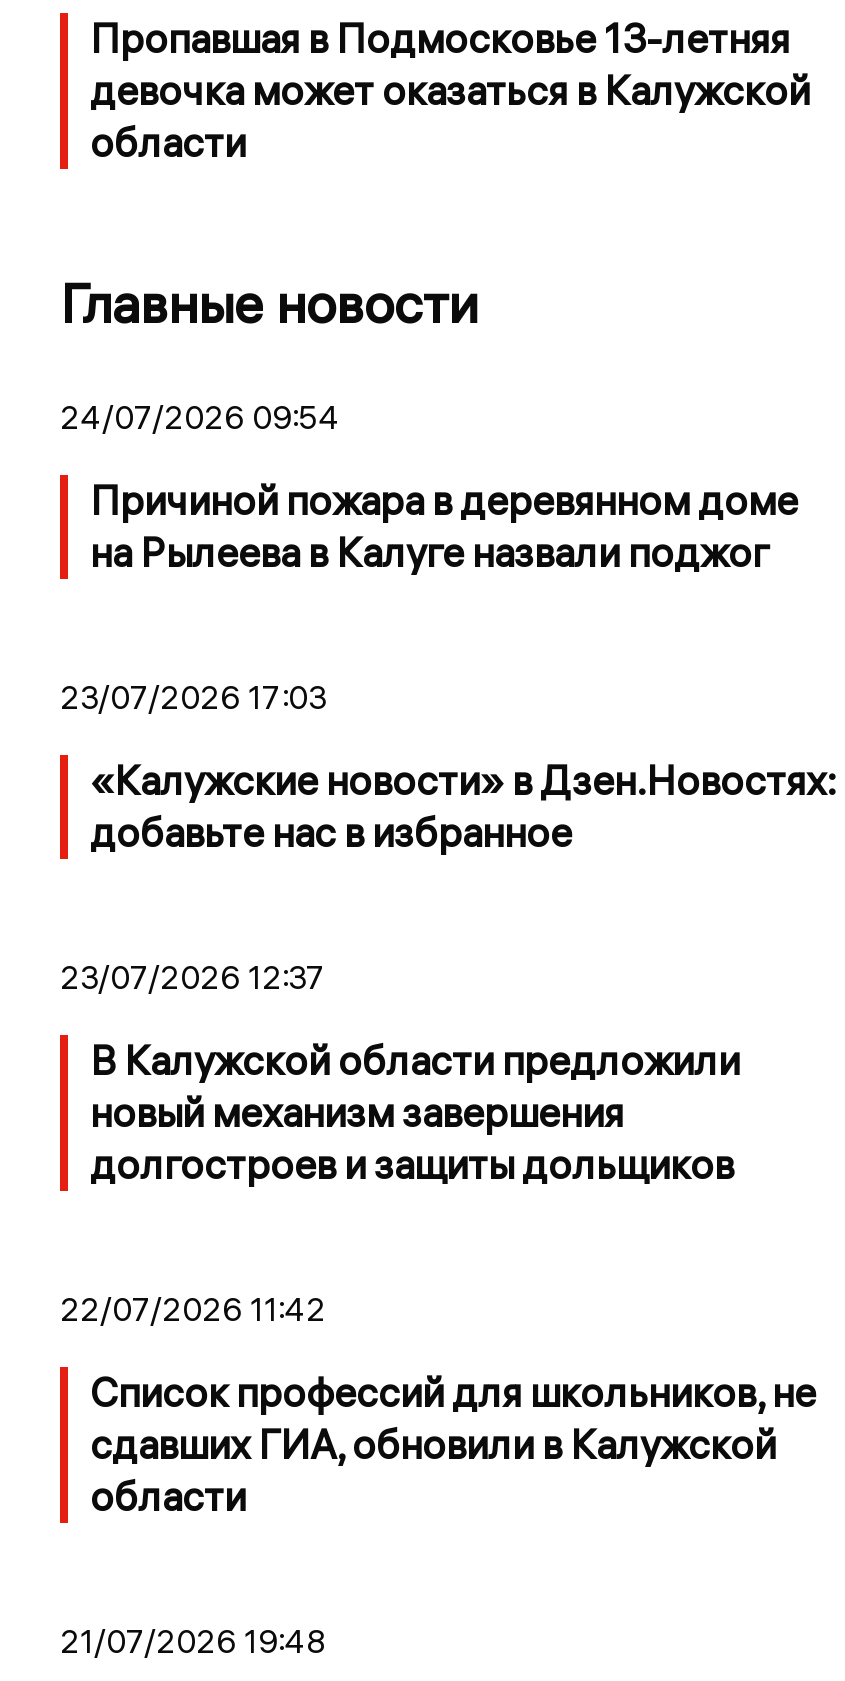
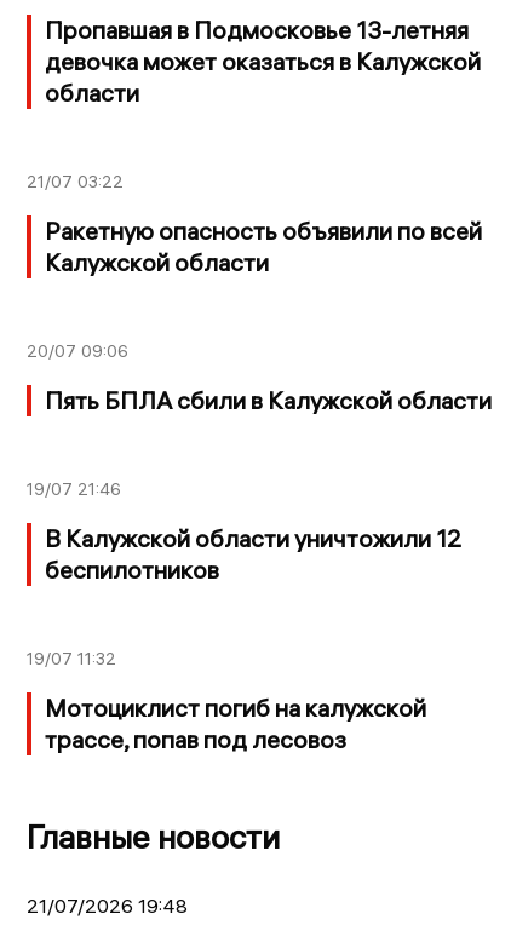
none -> [27,171,492,754] 21/07 03:22 | Ракетную опасность объявили по всей | Калужской области | 20/07 09:06 | Пять БПЛА сбили в Калужской области | 19/07 21:46 | В Калужской области уничтожили 12 | беспилотников | 19/07 11:32 | Мотоциклист погиб на калужской | трассе, попав под лесовоз
moved [60,271,478,337] -> [27,817,280,857]: Главные новости
[60,397,836,1521] 24/07/2026 09:54 | Причиной пожара в деревянном доме | на Рылеева в Калуге назвали поджог | 23/07/2026 17:03 | «Калужские новости» в Дзен.Новостях: | добавьте нас в избранное | 23/07/2026 12:37 | В Калужской области предложили | новый механизм завершения | долгостроев и защиты дольщиков | 22/07/2026 11:42 | Список профессий для школьников, не | сдавших ГИА, обновили в Калужской | области -> none

